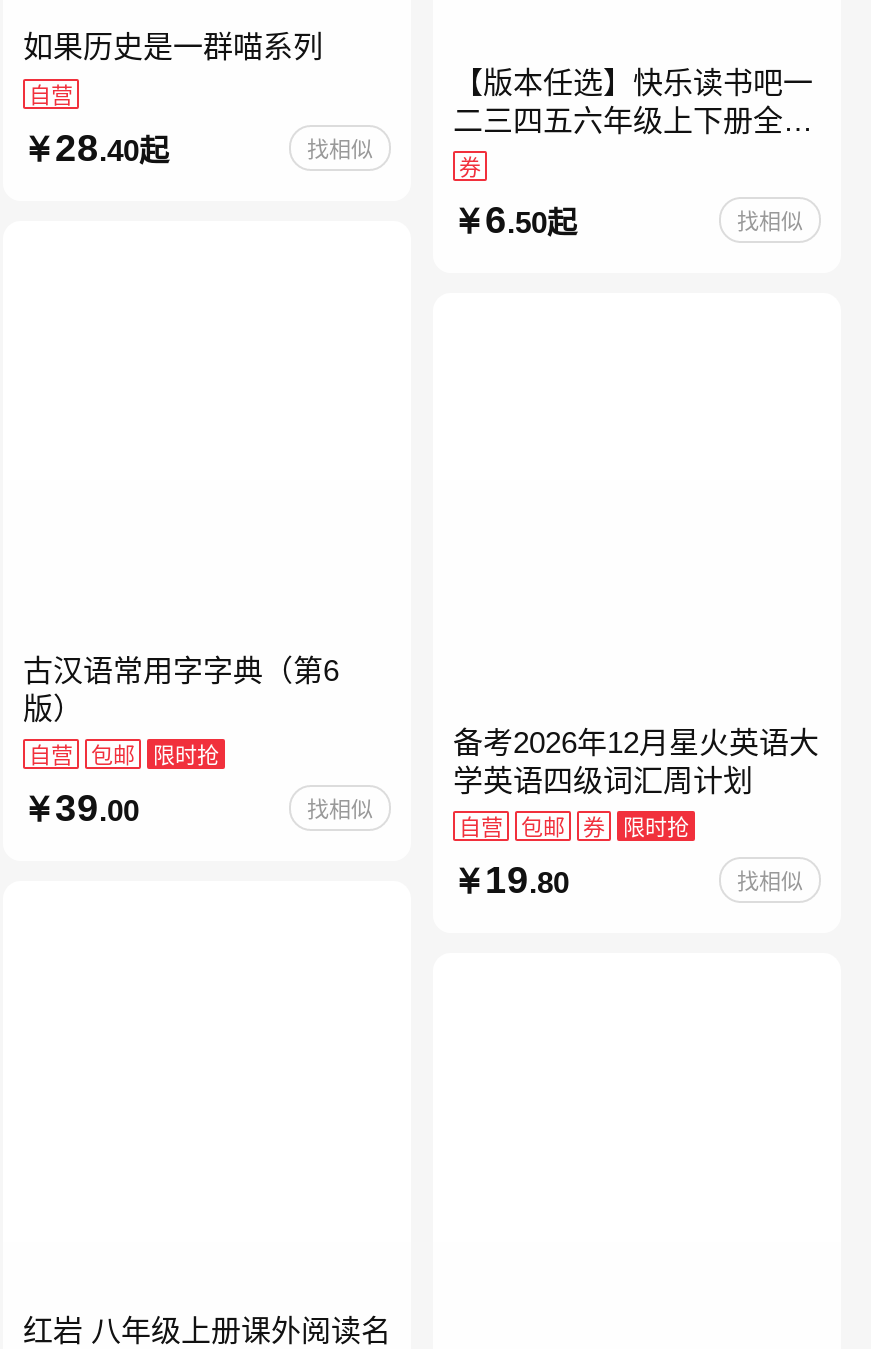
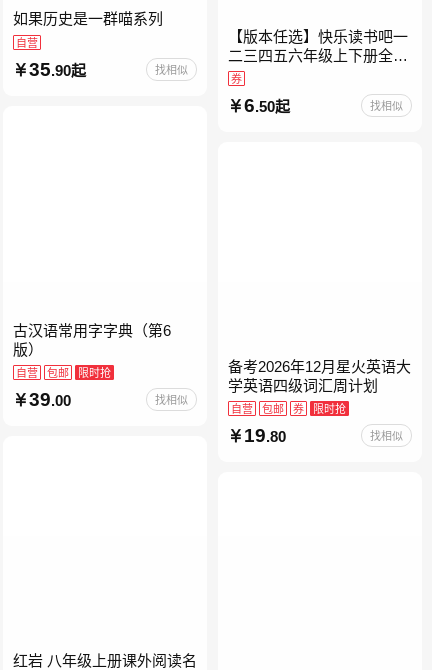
[55,127,169,165] 28.40起 -> [29,59,86,78] 35.90起

